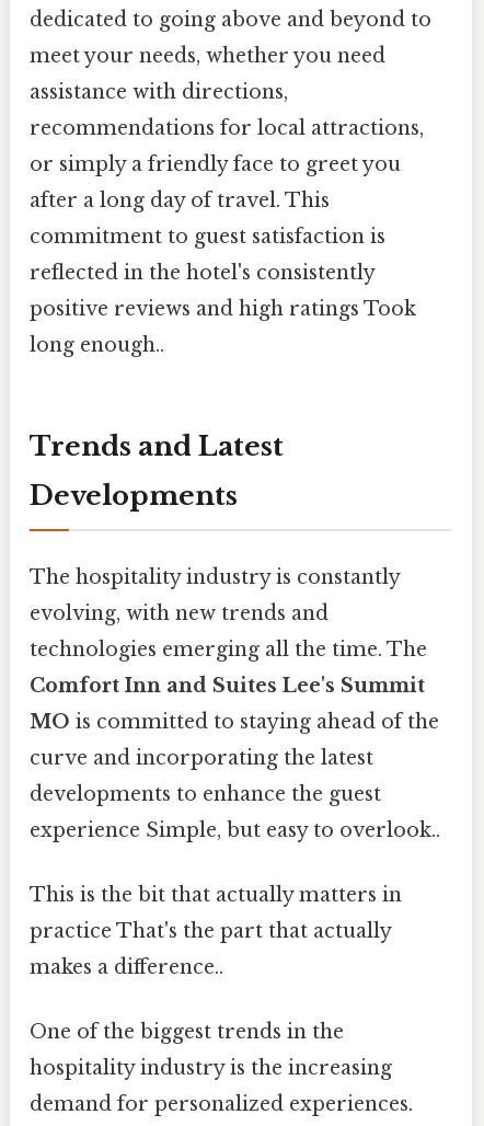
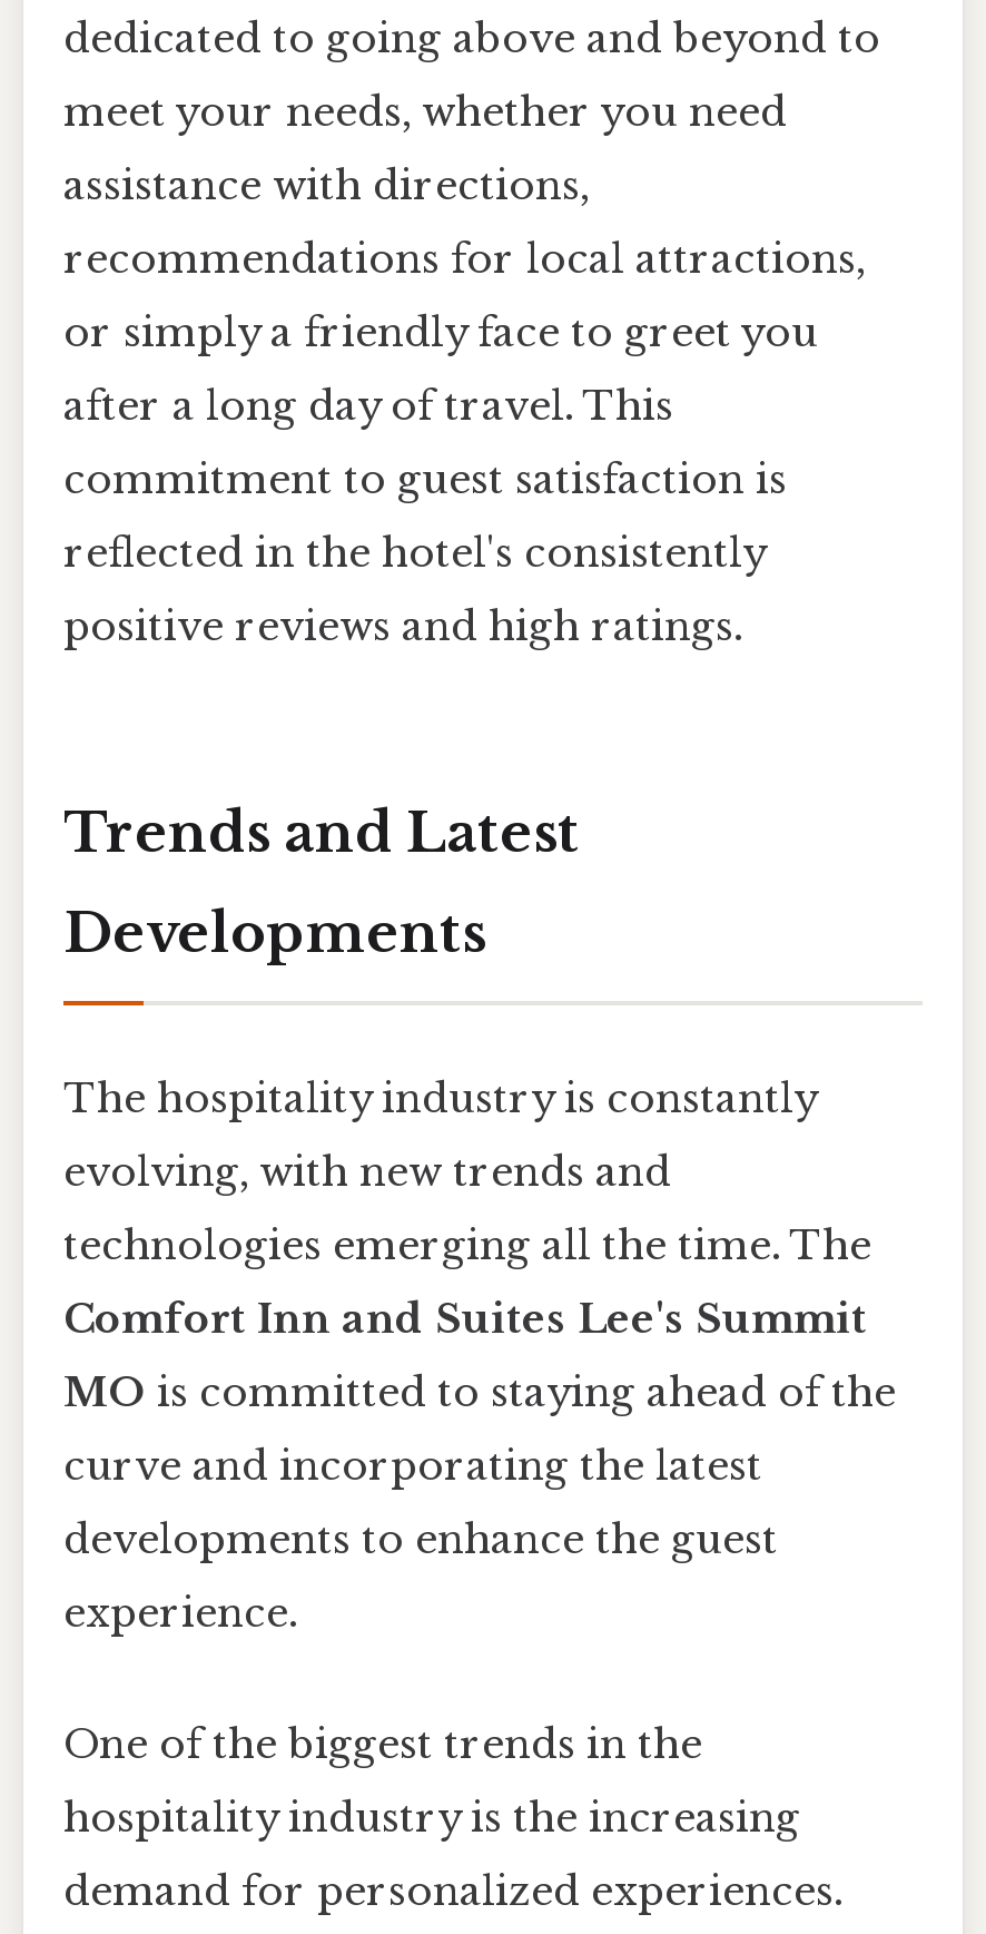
[30,297,416,357] positive reviews and high ratings Took | long enough.. -> [63,602,742,651] positive reviews and high ratings.
[30,818,440,979] experience Simple, but easy to overlook.. | This is the bit that actually matters in | practice That's the part that actually | makes a difference.. -> [63,1589,297,1638] experience.

